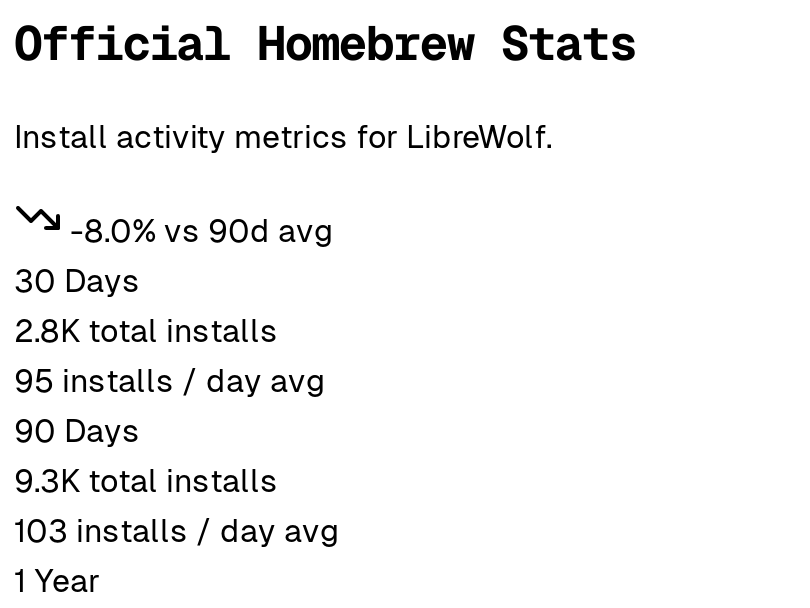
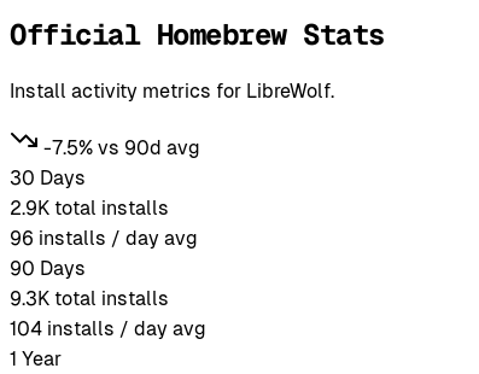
[70,213,334,251] -8.0% vs 90d avg -> [43,136,200,159] -7.5% vs 90d avg
[14,313,278,351] 2.8K total installs -> [10,196,169,219] 2.9K total installs
[14,363,326,401] 95 installs / day avg -> [10,226,198,249] 96 installs / day avg
[14,513,340,551] 103 installs / day avg -> [10,317,206,340] 104 installs / day avg

